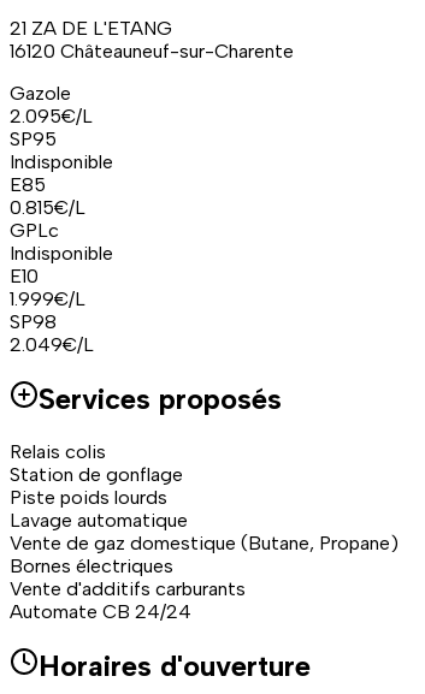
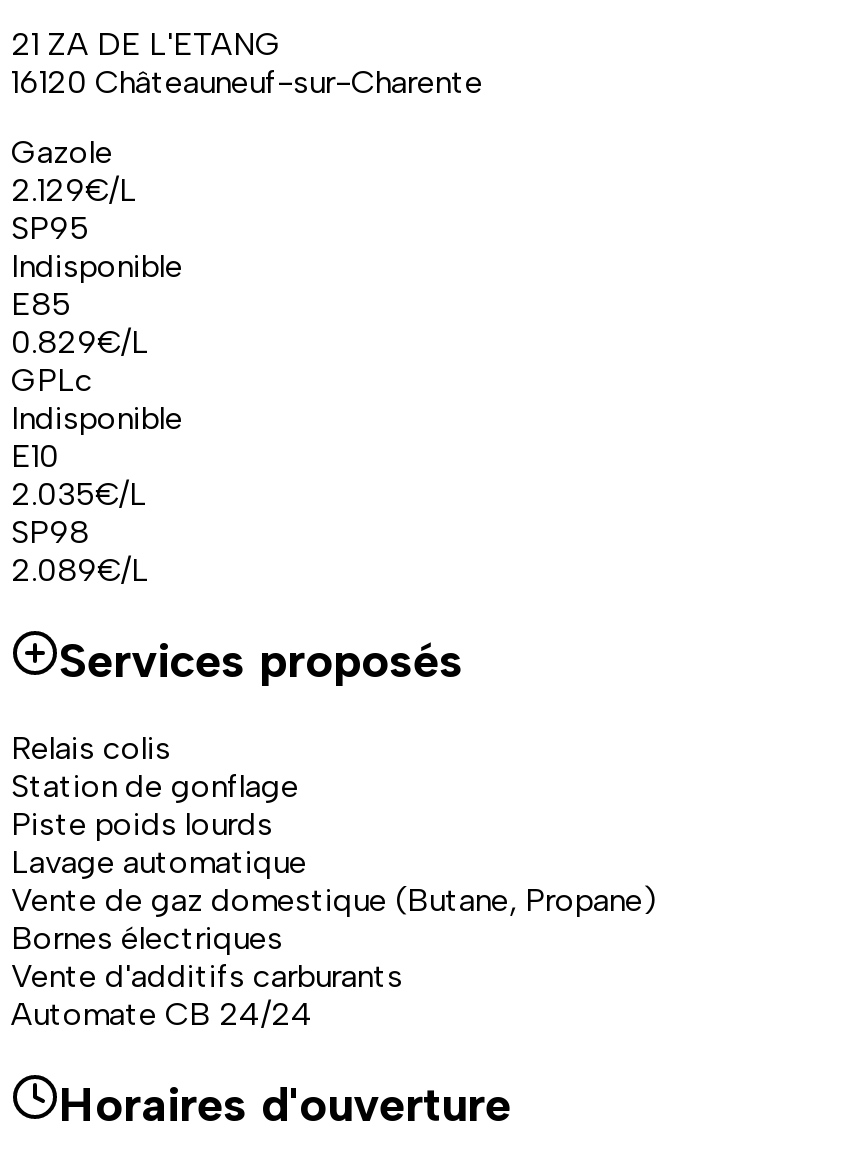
[10,105,93,127] 2.095€/L -> [11,171,137,209] 2.129€/L
[10,196,85,219] 0.815€/L -> [11,323,149,361] 0.829€/L
[10,287,85,310] 1.999€/L -> [11,475,147,513] 2.035€/L
[10,333,94,356] 2.049€/L -> [11,551,149,589] 2.089€/L

